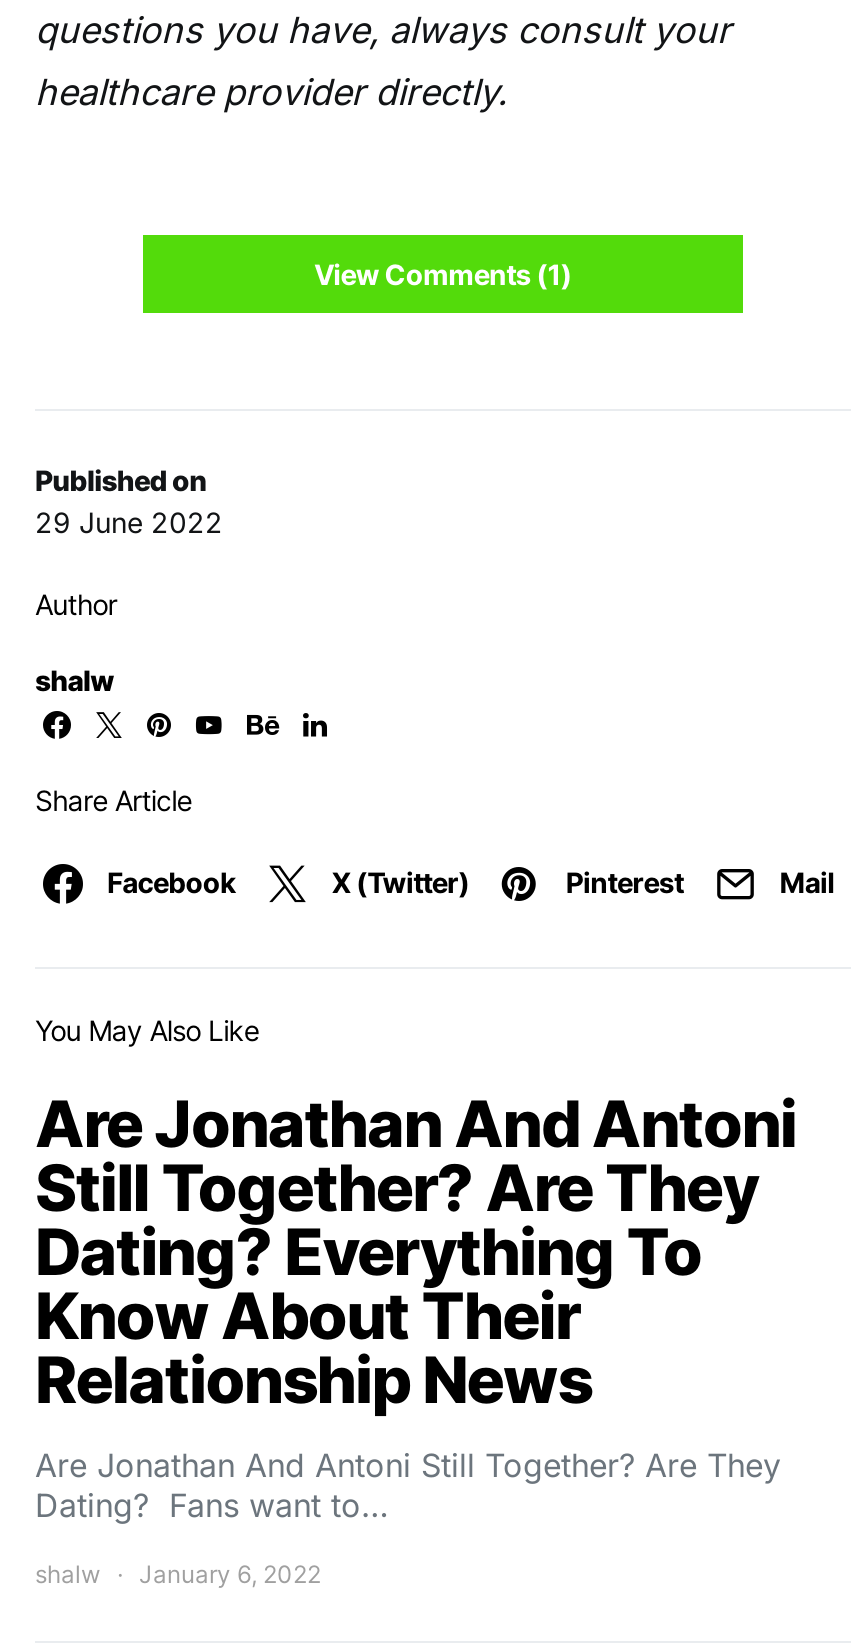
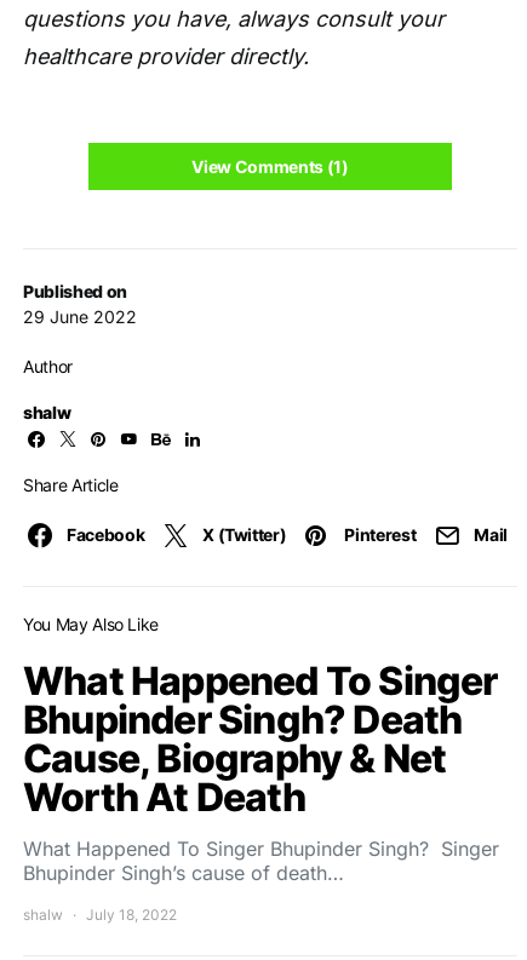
[35,1085,796,1525] Are Jonathan And Antoni | Still Together? Are They | Dating? Everything To | Know About Their | Relationship News | Are Jonathan And Antoni Still Together? Are They | Dating? Fans want to… -> [23,658,499,885] What Happened To Singer | Bhupinder Singh? Death | Cause, Biography & Net | Worth At Death | What Happened To Singer Bhupinder Singh? Singer | Bhupinder Singh’s cause of death…
[35,1559,321,1589] shalw January 6, 2022 -> [23,906,177,924] shalw July 18, 2022

